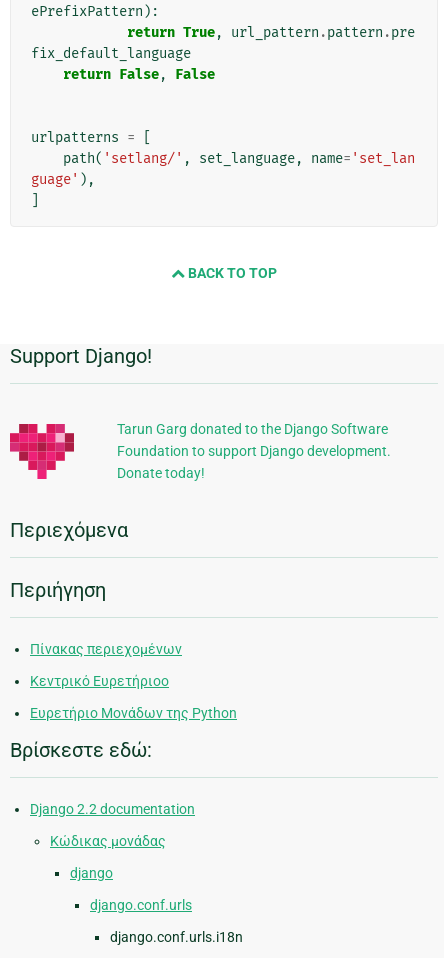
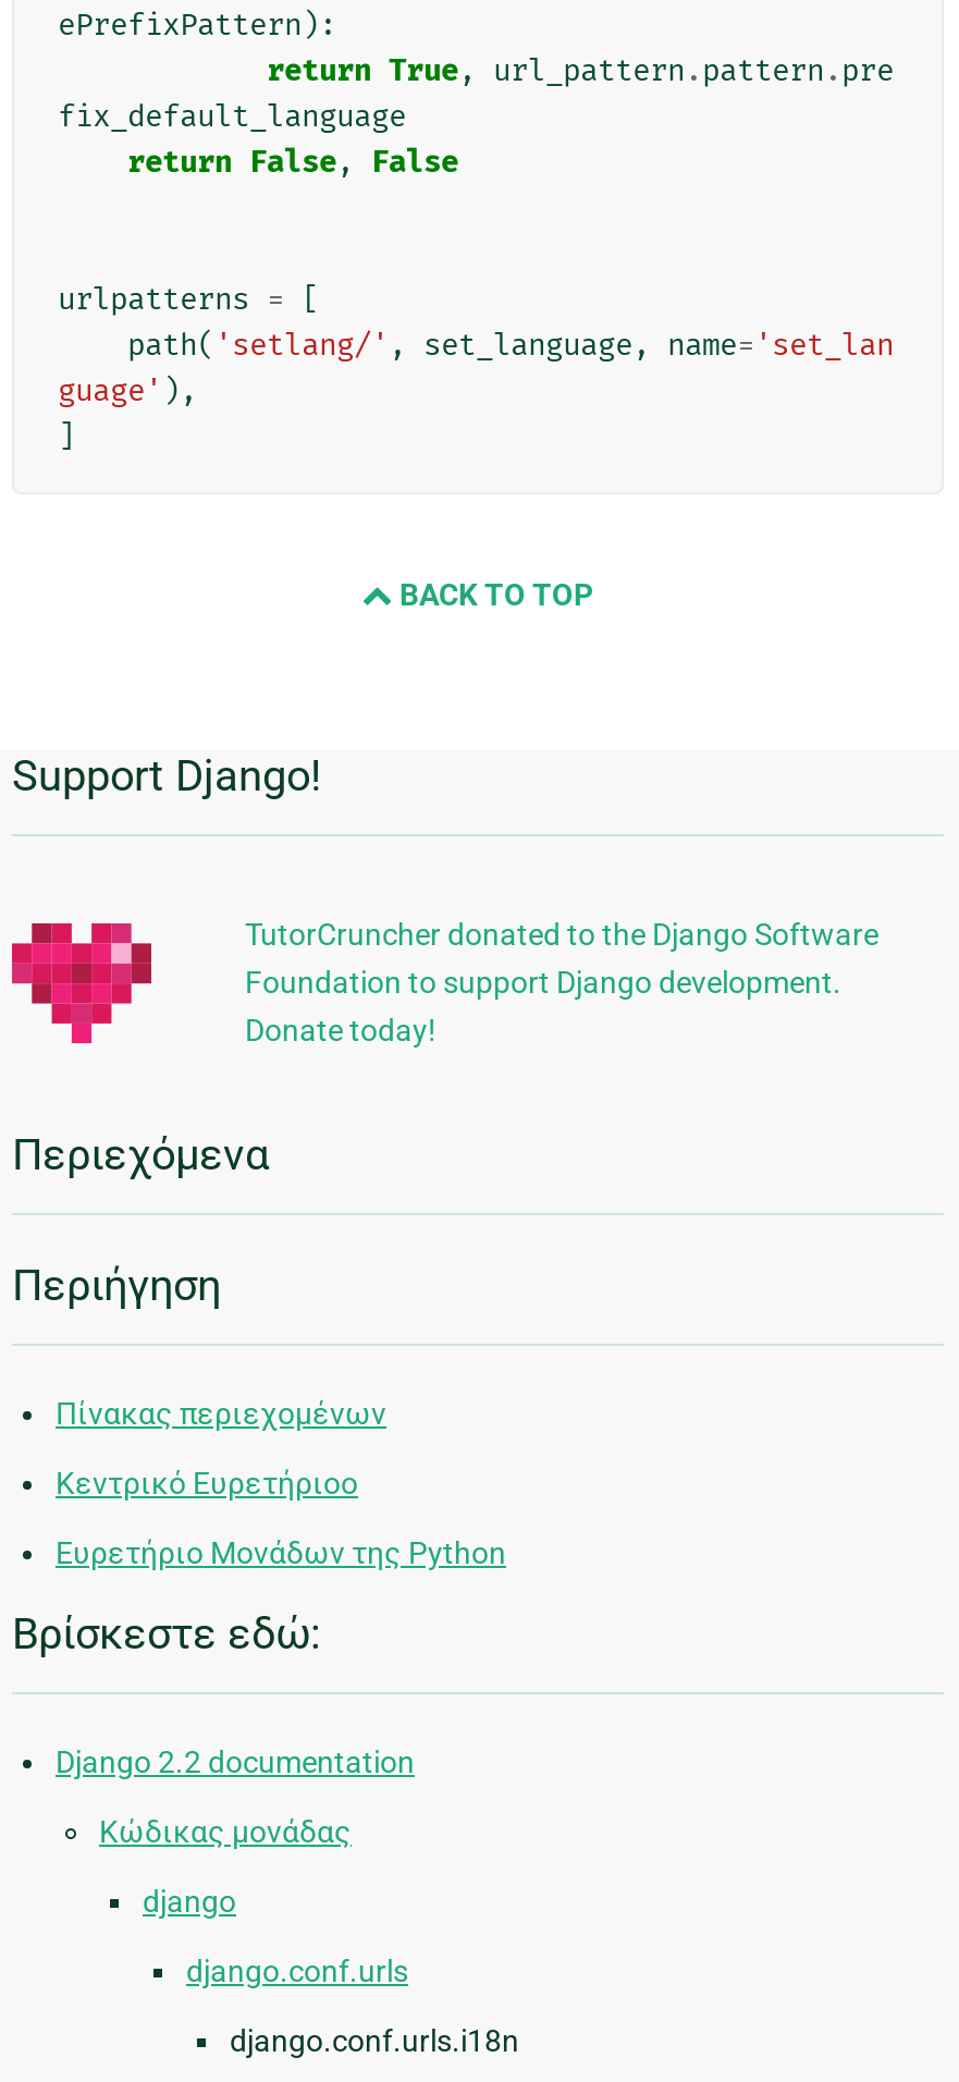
[117,421,388,437] Tarun Garg donated to the Django Software -> [245,918,878,953] TutorCruncher donated to the Django Software

